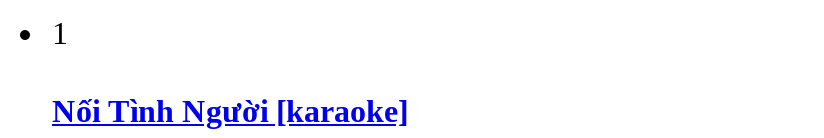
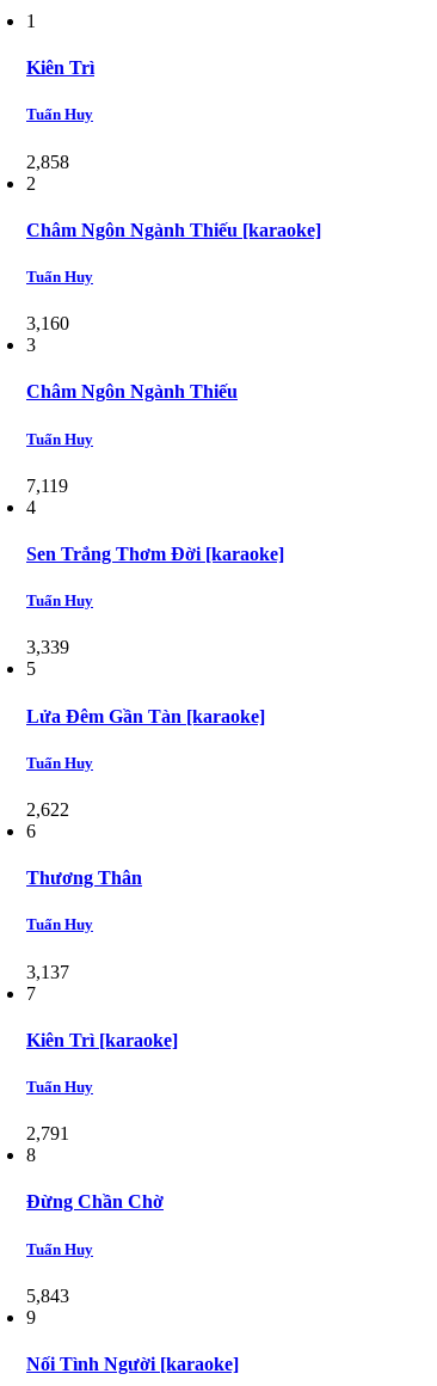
none -> [26,58,321,1327] Kiên Trì | Tuấn Huy | 2,858 | 2 | Châm Ngôn Ngành Thiếu [karaoke] | Tuấn Huy | 3,160 | 3 | Châm Ngôn Ngành Thiếu | Tuấn Huy | 7,119 | 4 | Sen Trắng Thơm Đời [karaoke] | Tuấn Huy | 3,339 | 5 | Lửa Đêm Gần Tàn [karaoke] | Tuấn Huy | 2,622 | 6 | Thương Thân | Tuấn Huy | 3,137 | 7 | Kiên Trì [karaoke] | Tuấn Huy | 2,791 | 8 | Ðừng Chần Chờ | Tuấn Huy | 5,843 | 9

